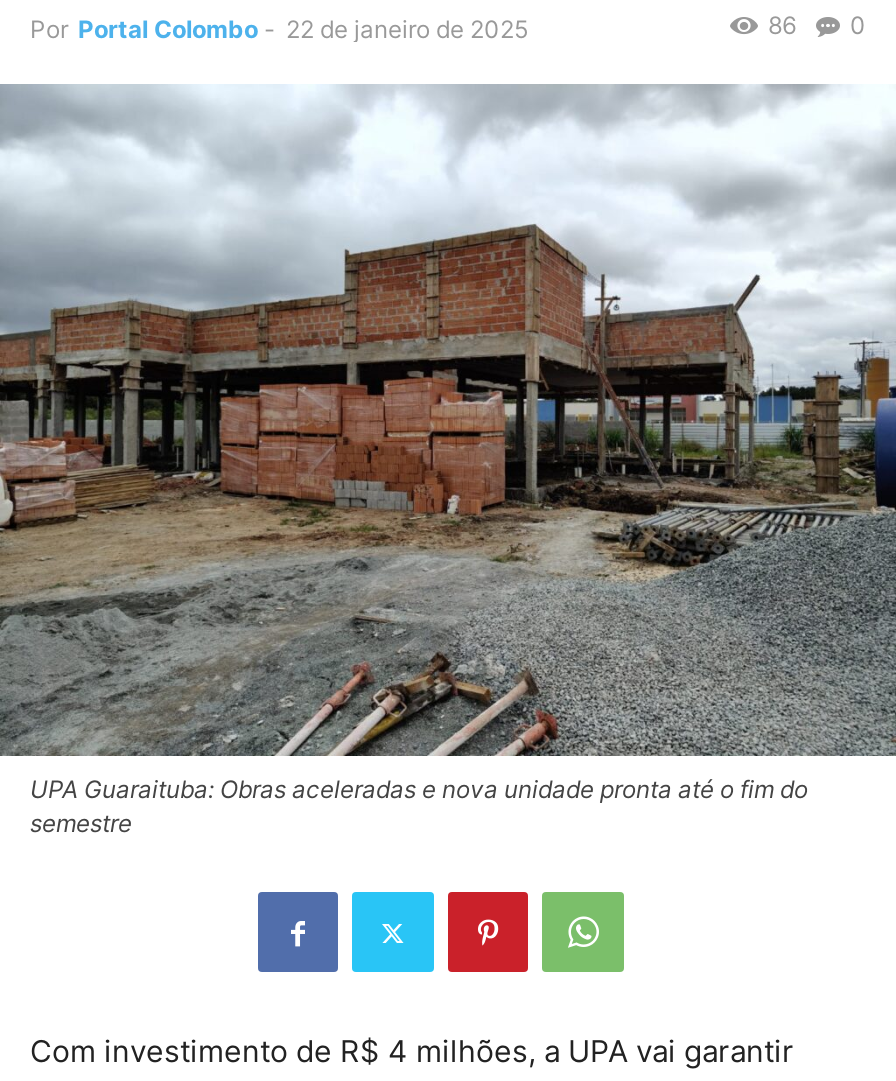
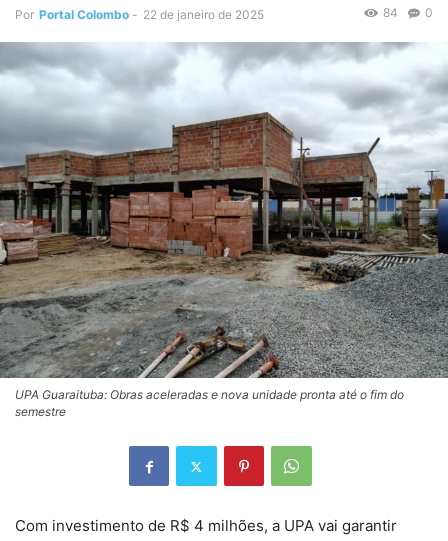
[768,10,866,40] 86 0 -> [383,5,433,20] 84 0

